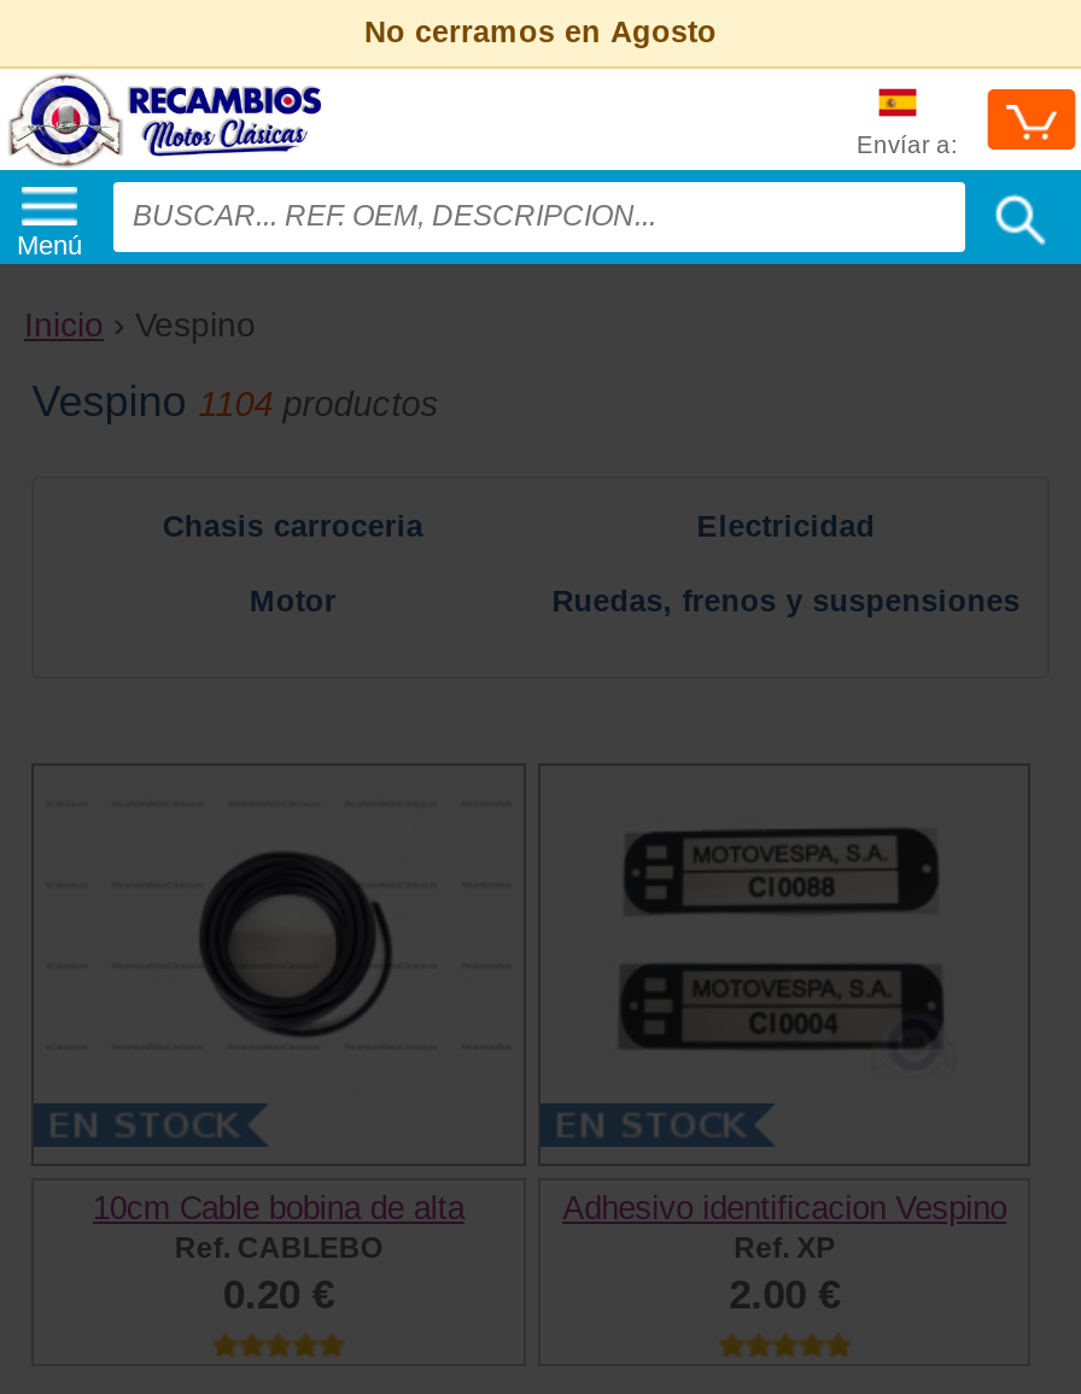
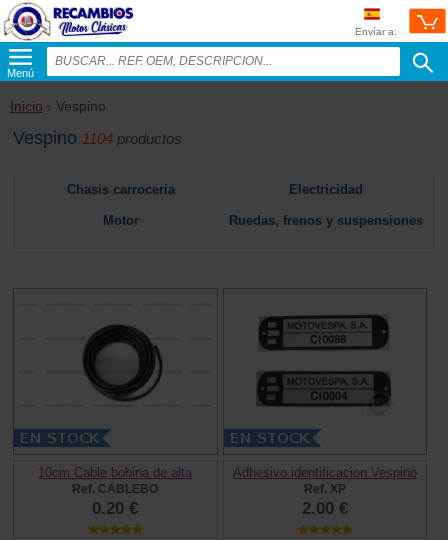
[364,16,717,49] No cerramos en Agosto -> none

